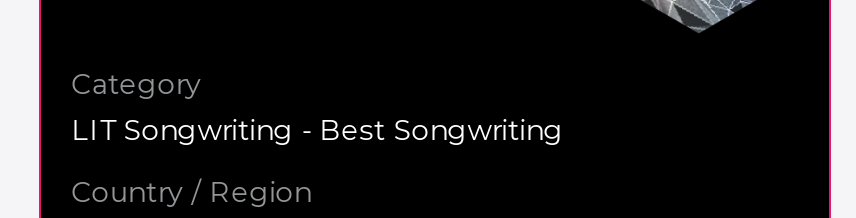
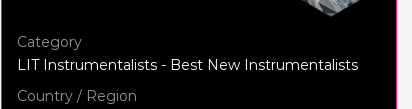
[71,112,563,148] LIT Songwriting - Best Songwriting -> [17,56,358,74] LIT Instrumentalists - Best New Instrumentalists

